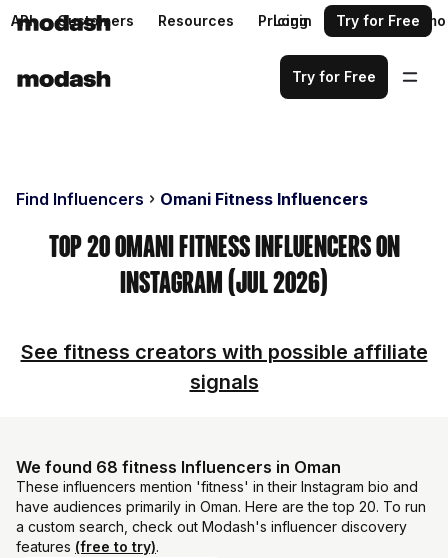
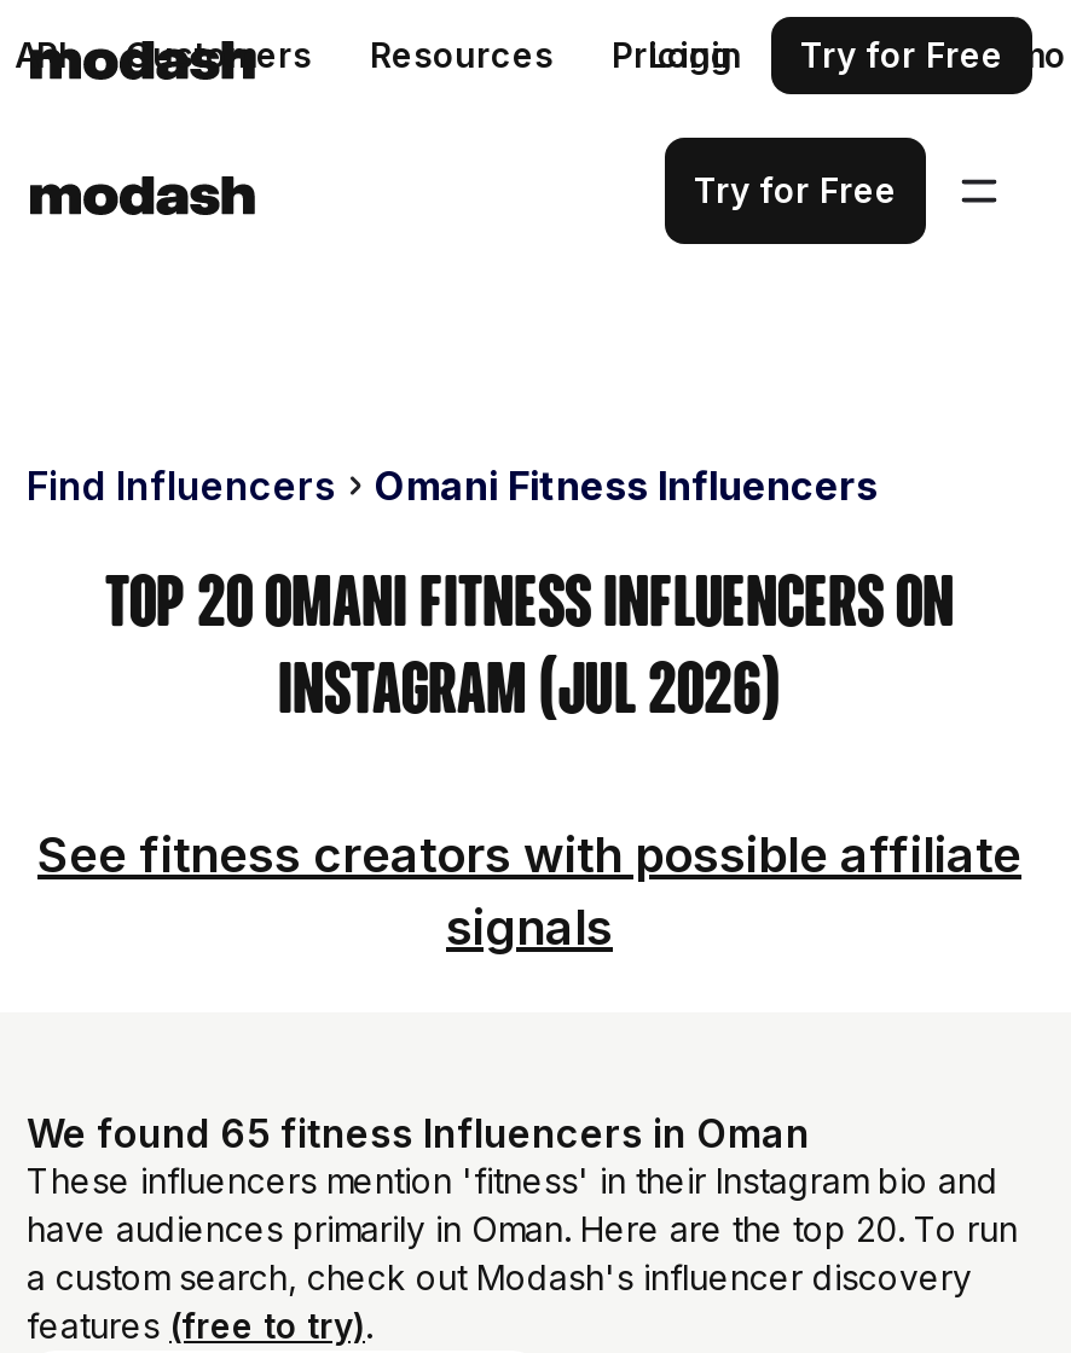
[16,457,341,477] We found 68 fitness Influencers in Oman -> [27,1109,810,1157] We found 65 fitness Influencers in Oman

